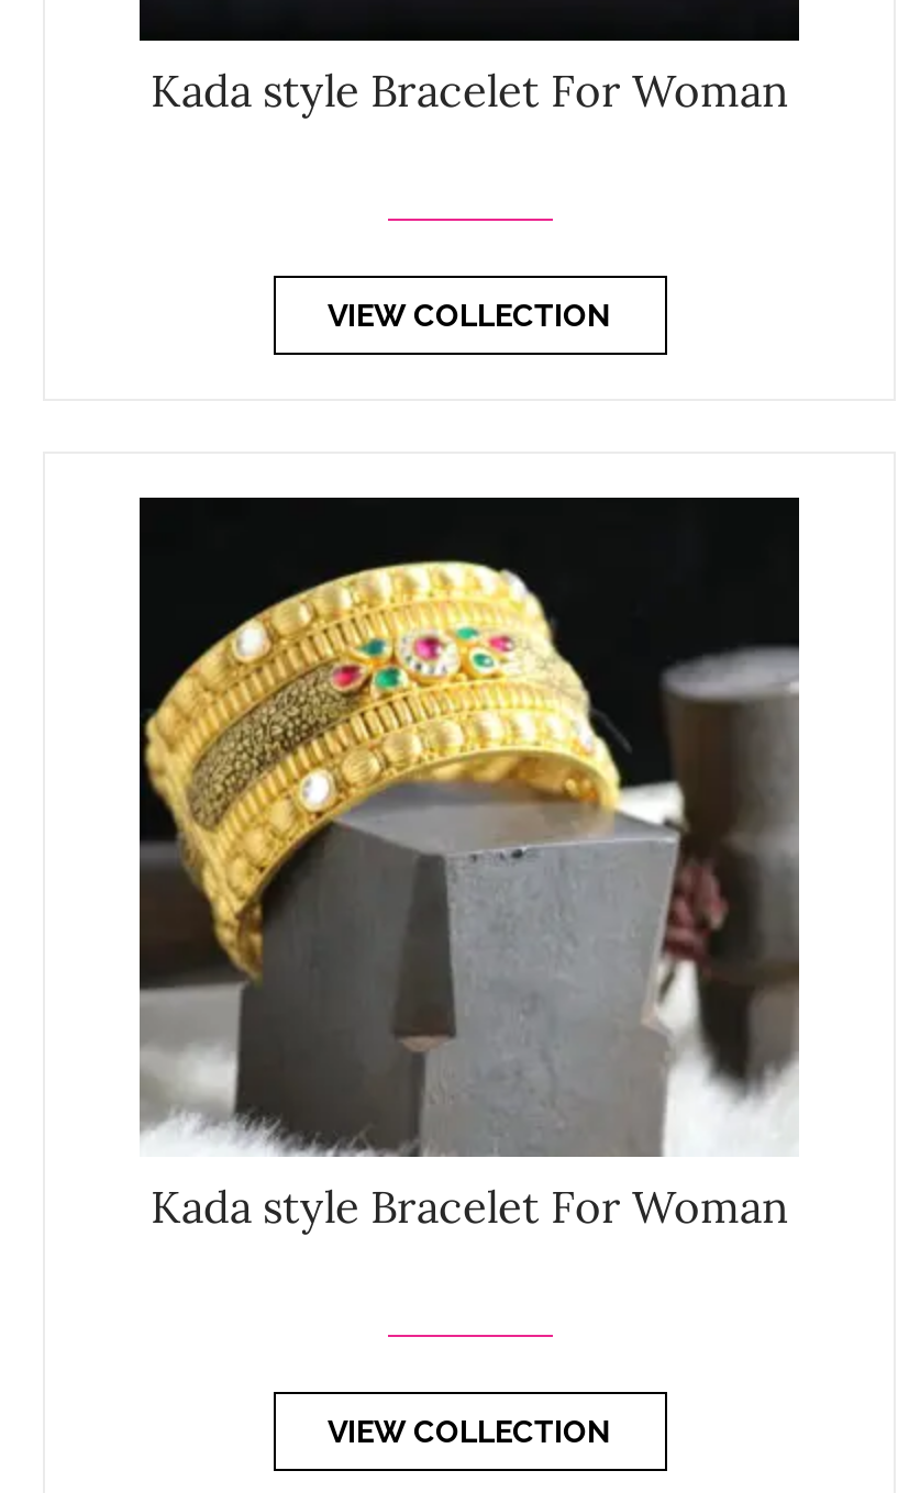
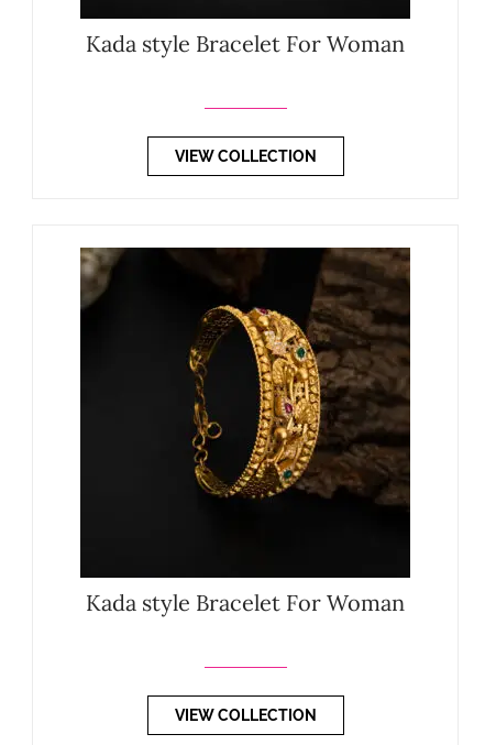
[137,495,801,1159] [image] -> [79,246,411,579] [image]

